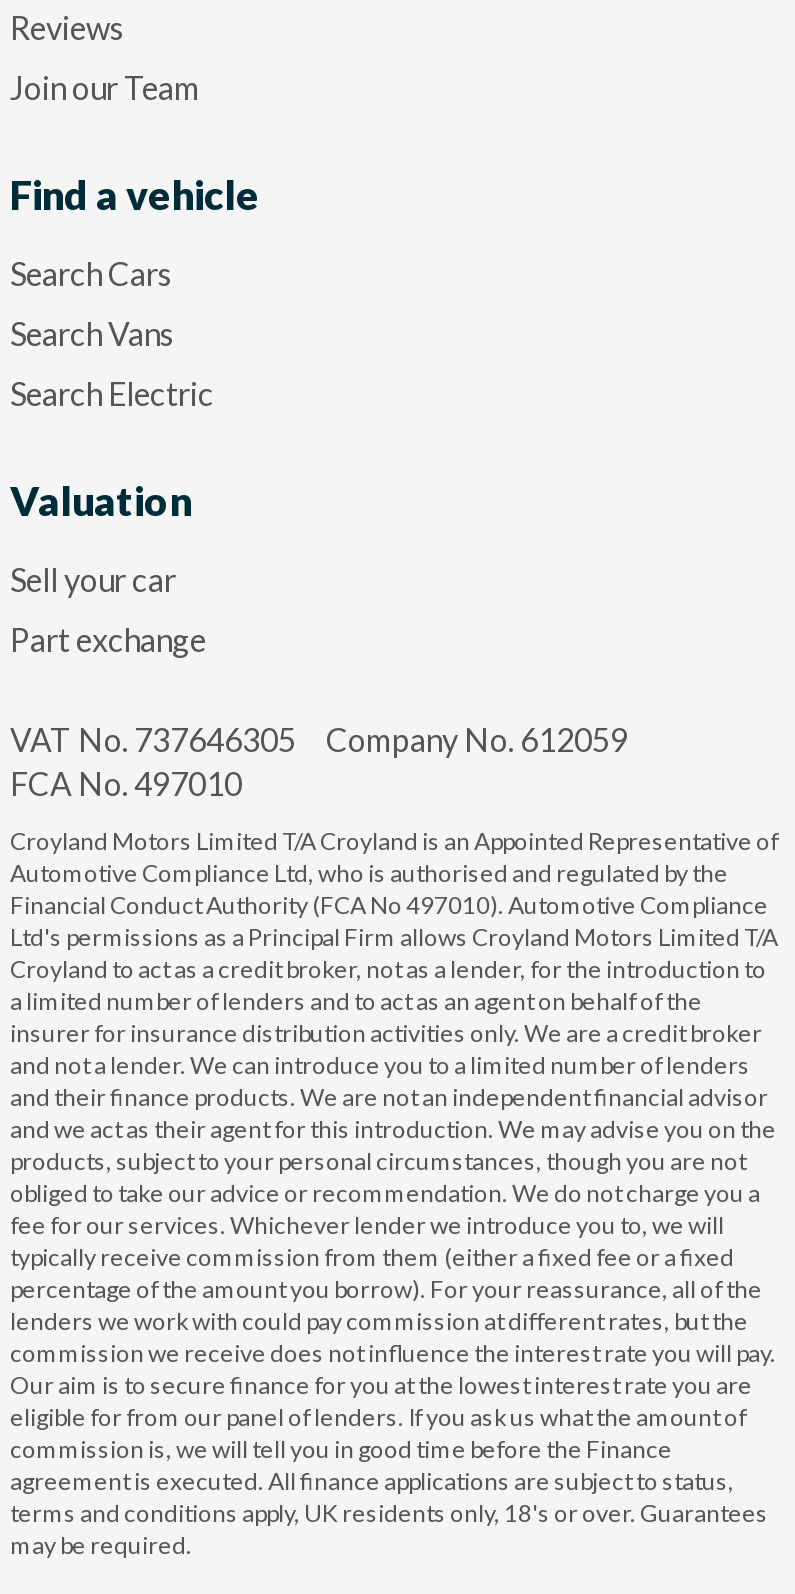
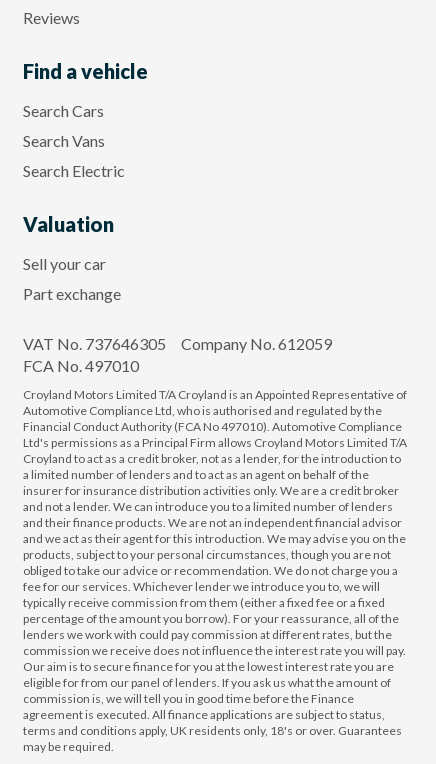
[10,69,200,107] Join our Team -> none

